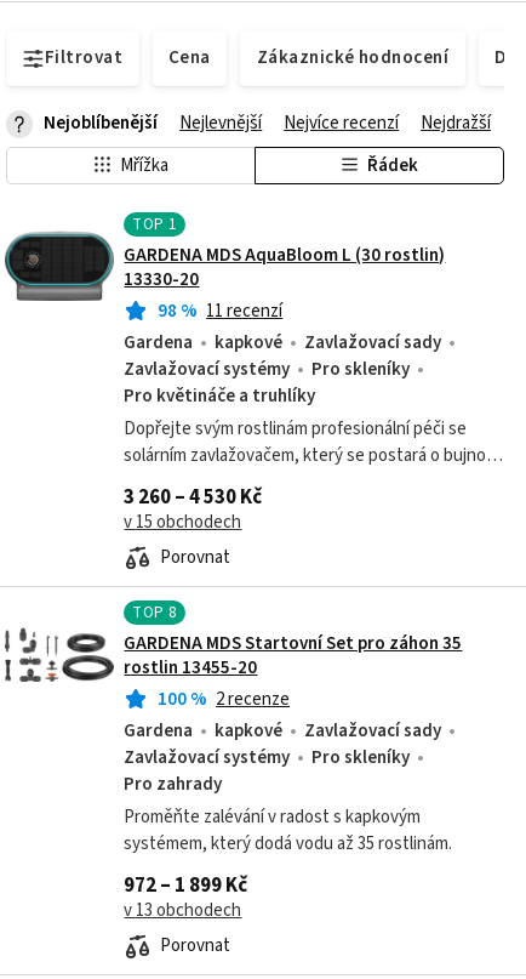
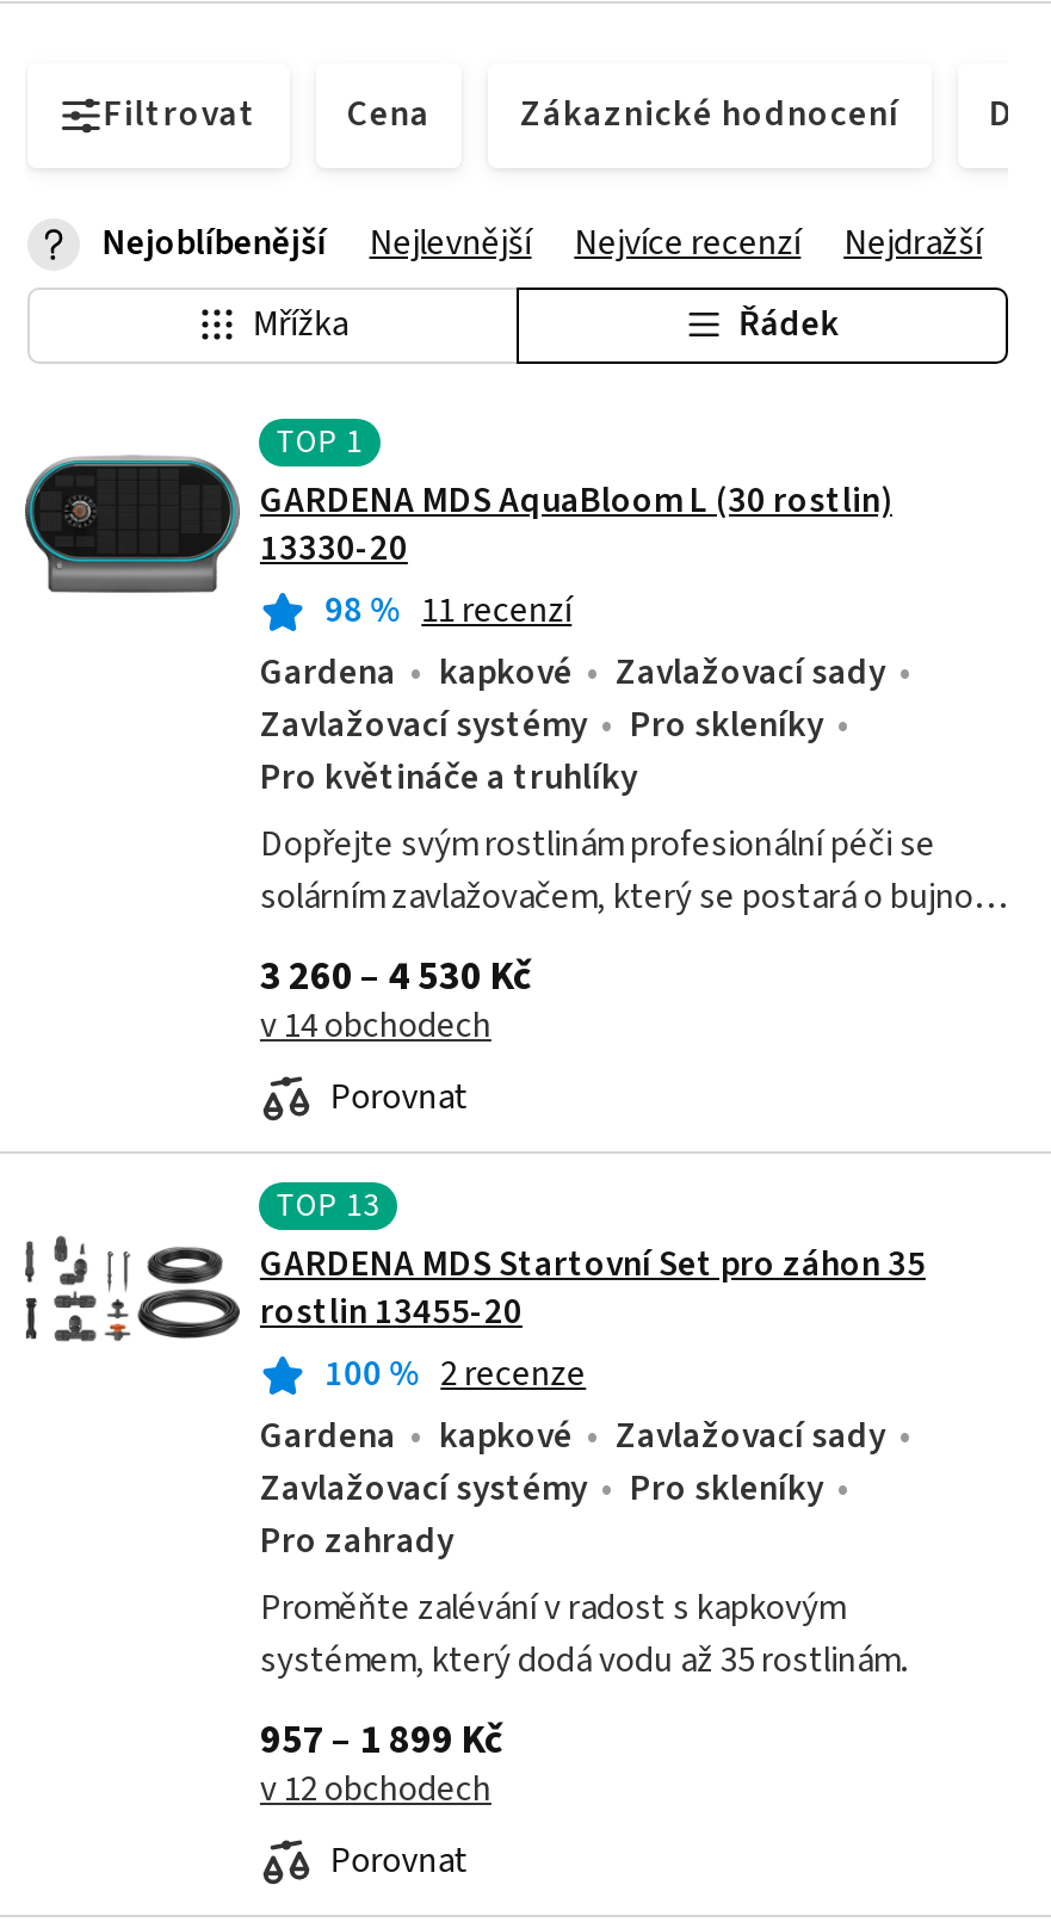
[124,509,242,534] v 15 obchodech -> [260,1001,492,1051] v 14 obchodech
[132,601,177,624] TOP8 -> [276,1181,381,1227] TOP13
[124,871,248,900] 972 – 1 899 Kč -> [260,1712,503,1770] 957 – 1 899 Kč
[124,897,242,923] v 13 obchodech -> [260,1765,492,1815] v 12 obchodech

